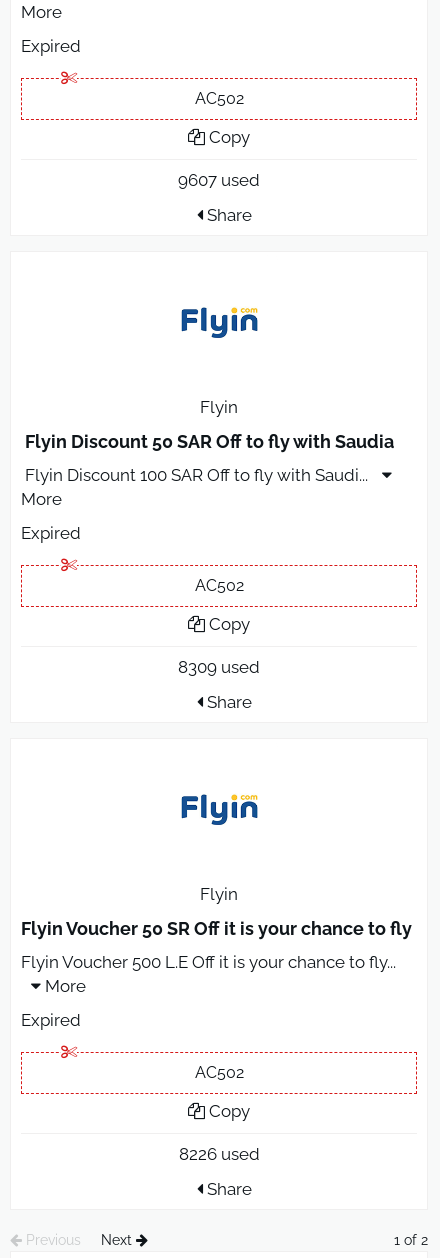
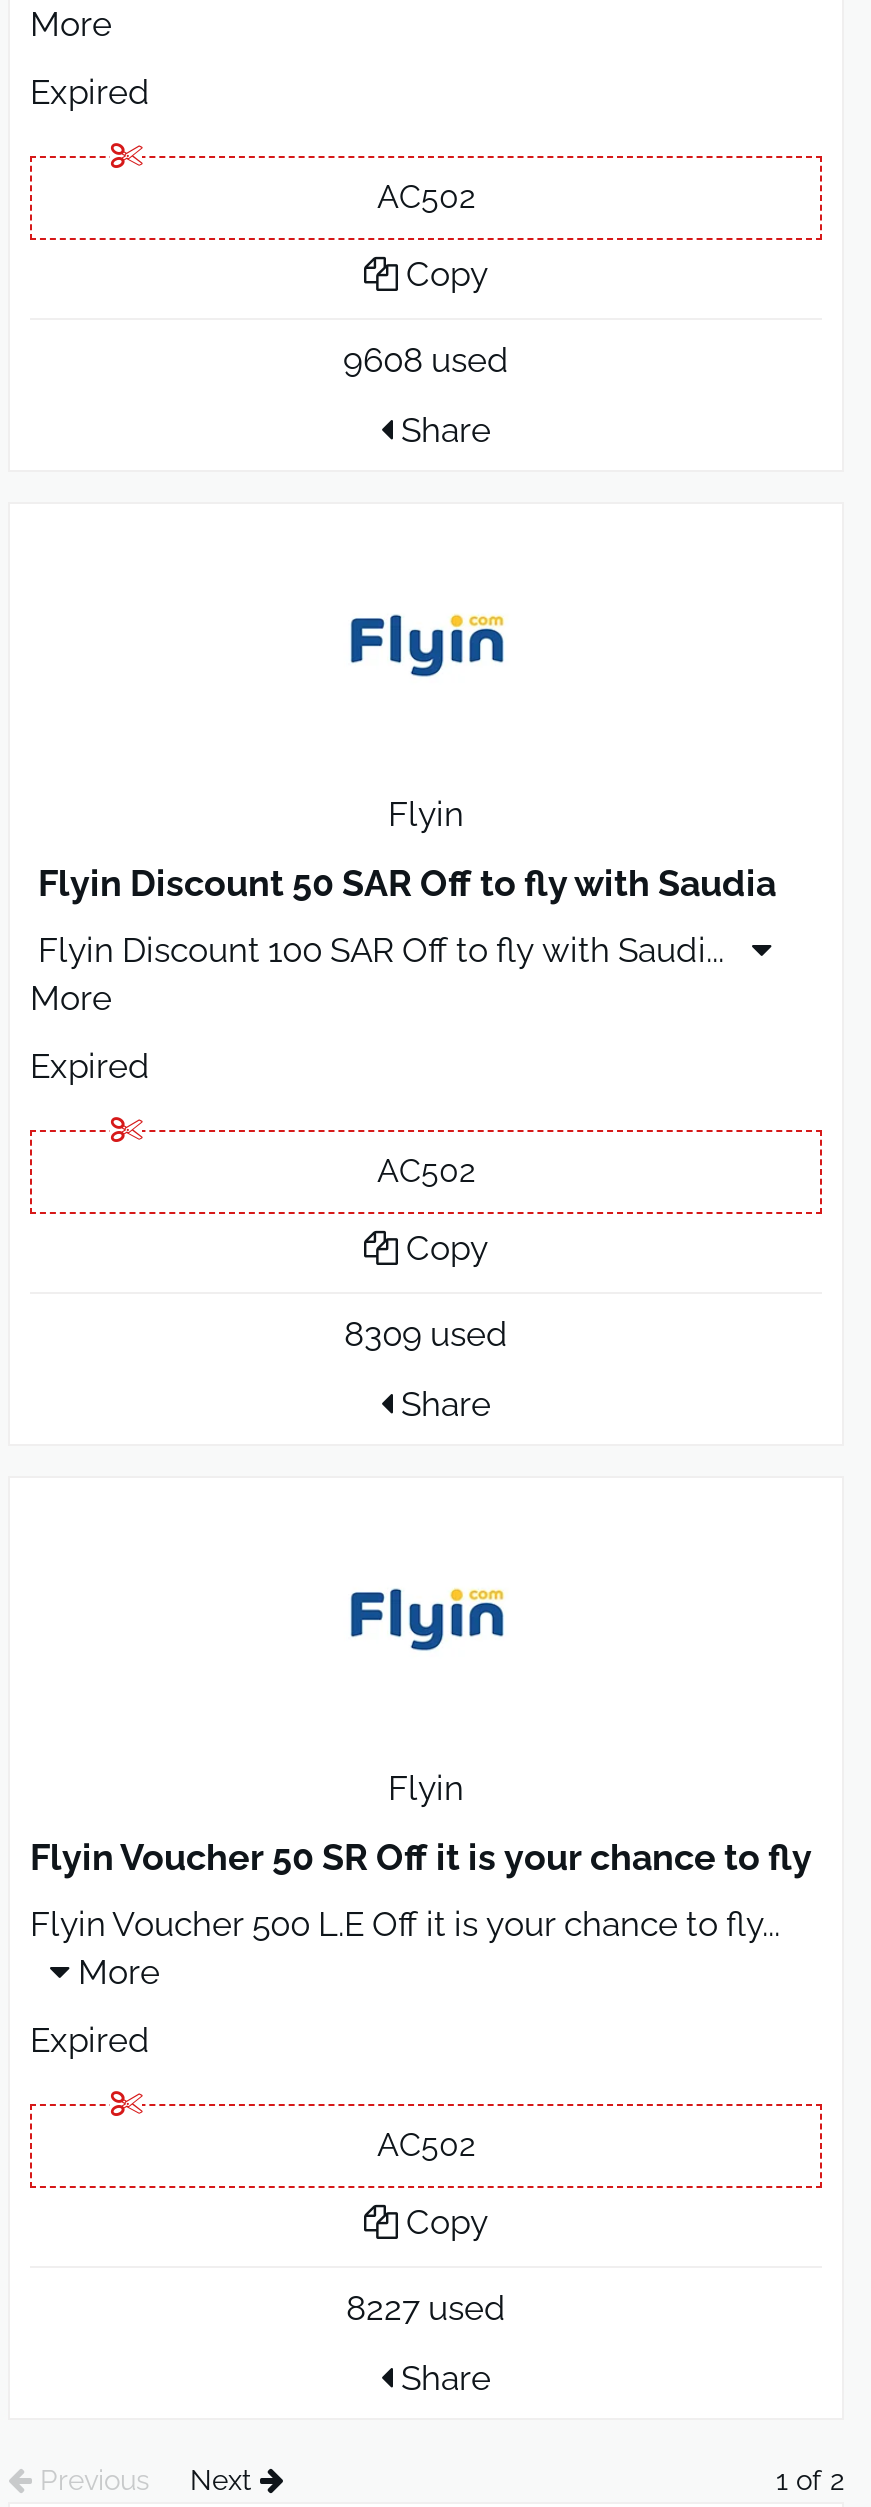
[178,170,260,190] 9607 used -> [343,340,509,380] 9608 used
[178,1144,259,1164] 8226 used -> [346,2288,506,2328] 8227 used

